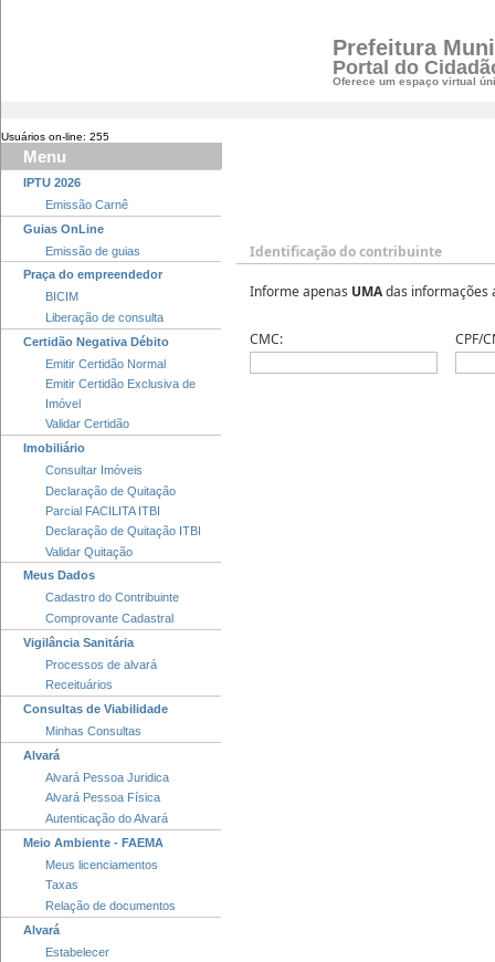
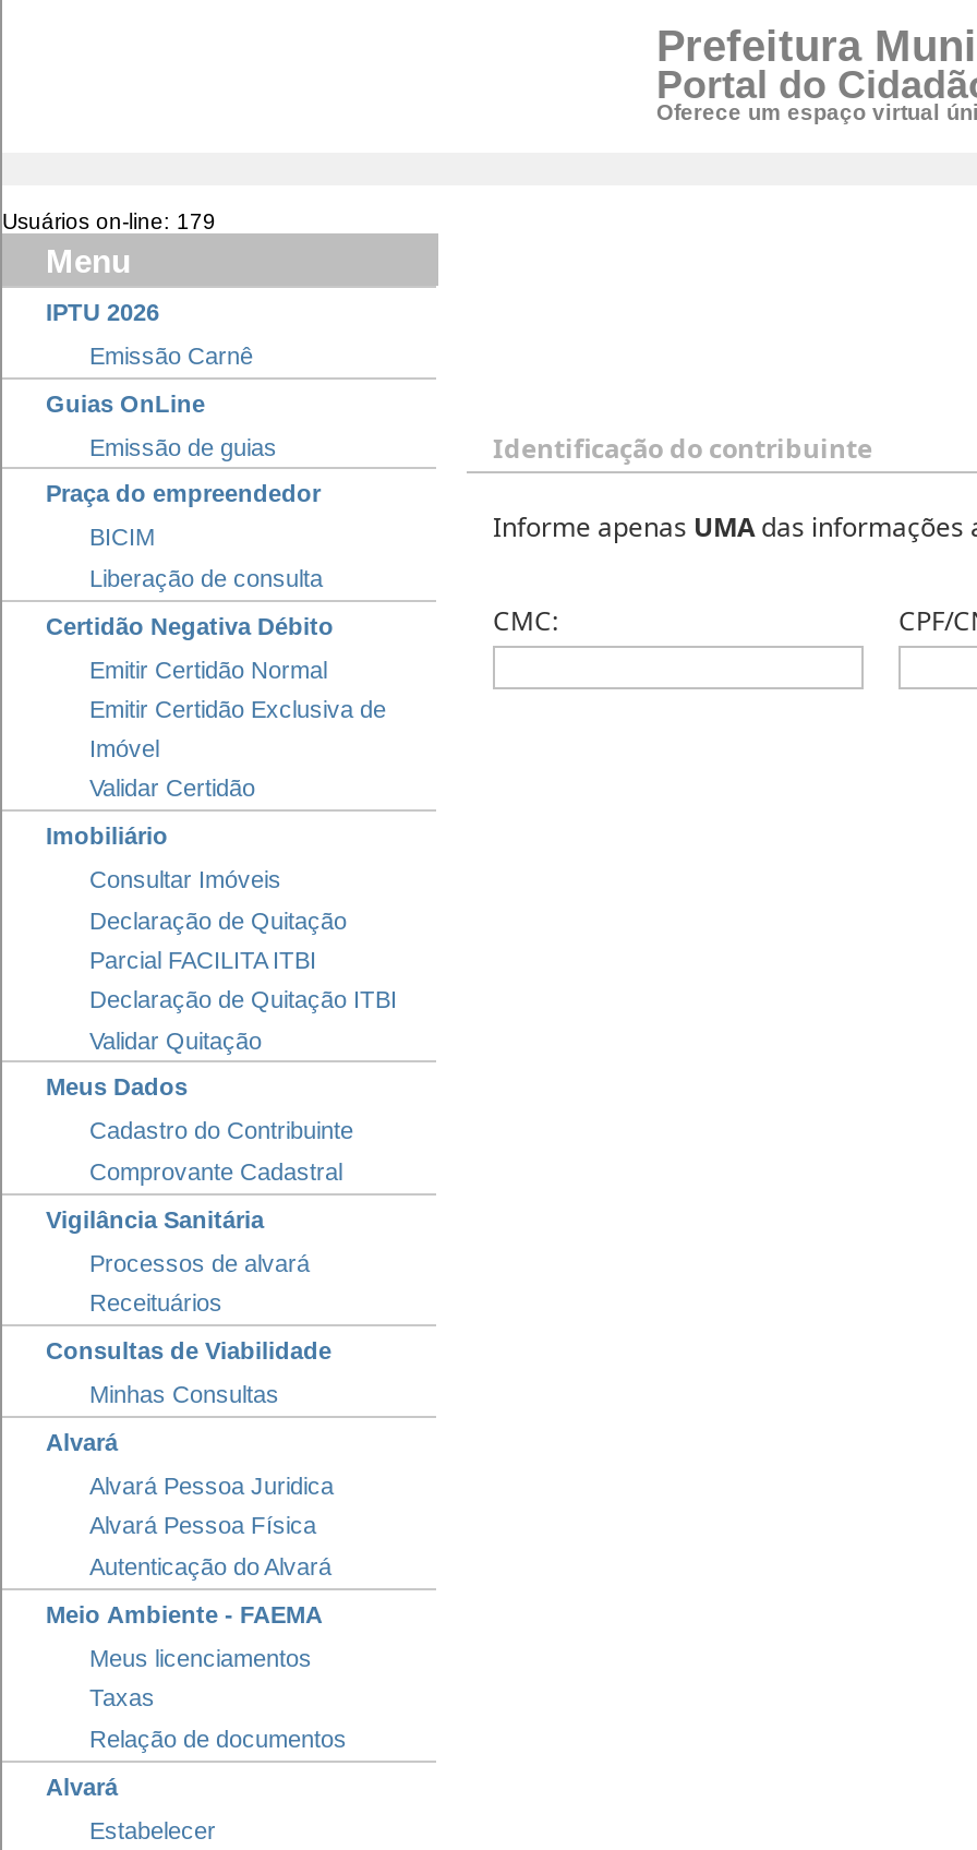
[1,130,109,143] Usuários on-line: 255 -> [2,209,216,233] Usuários on-line: 179

